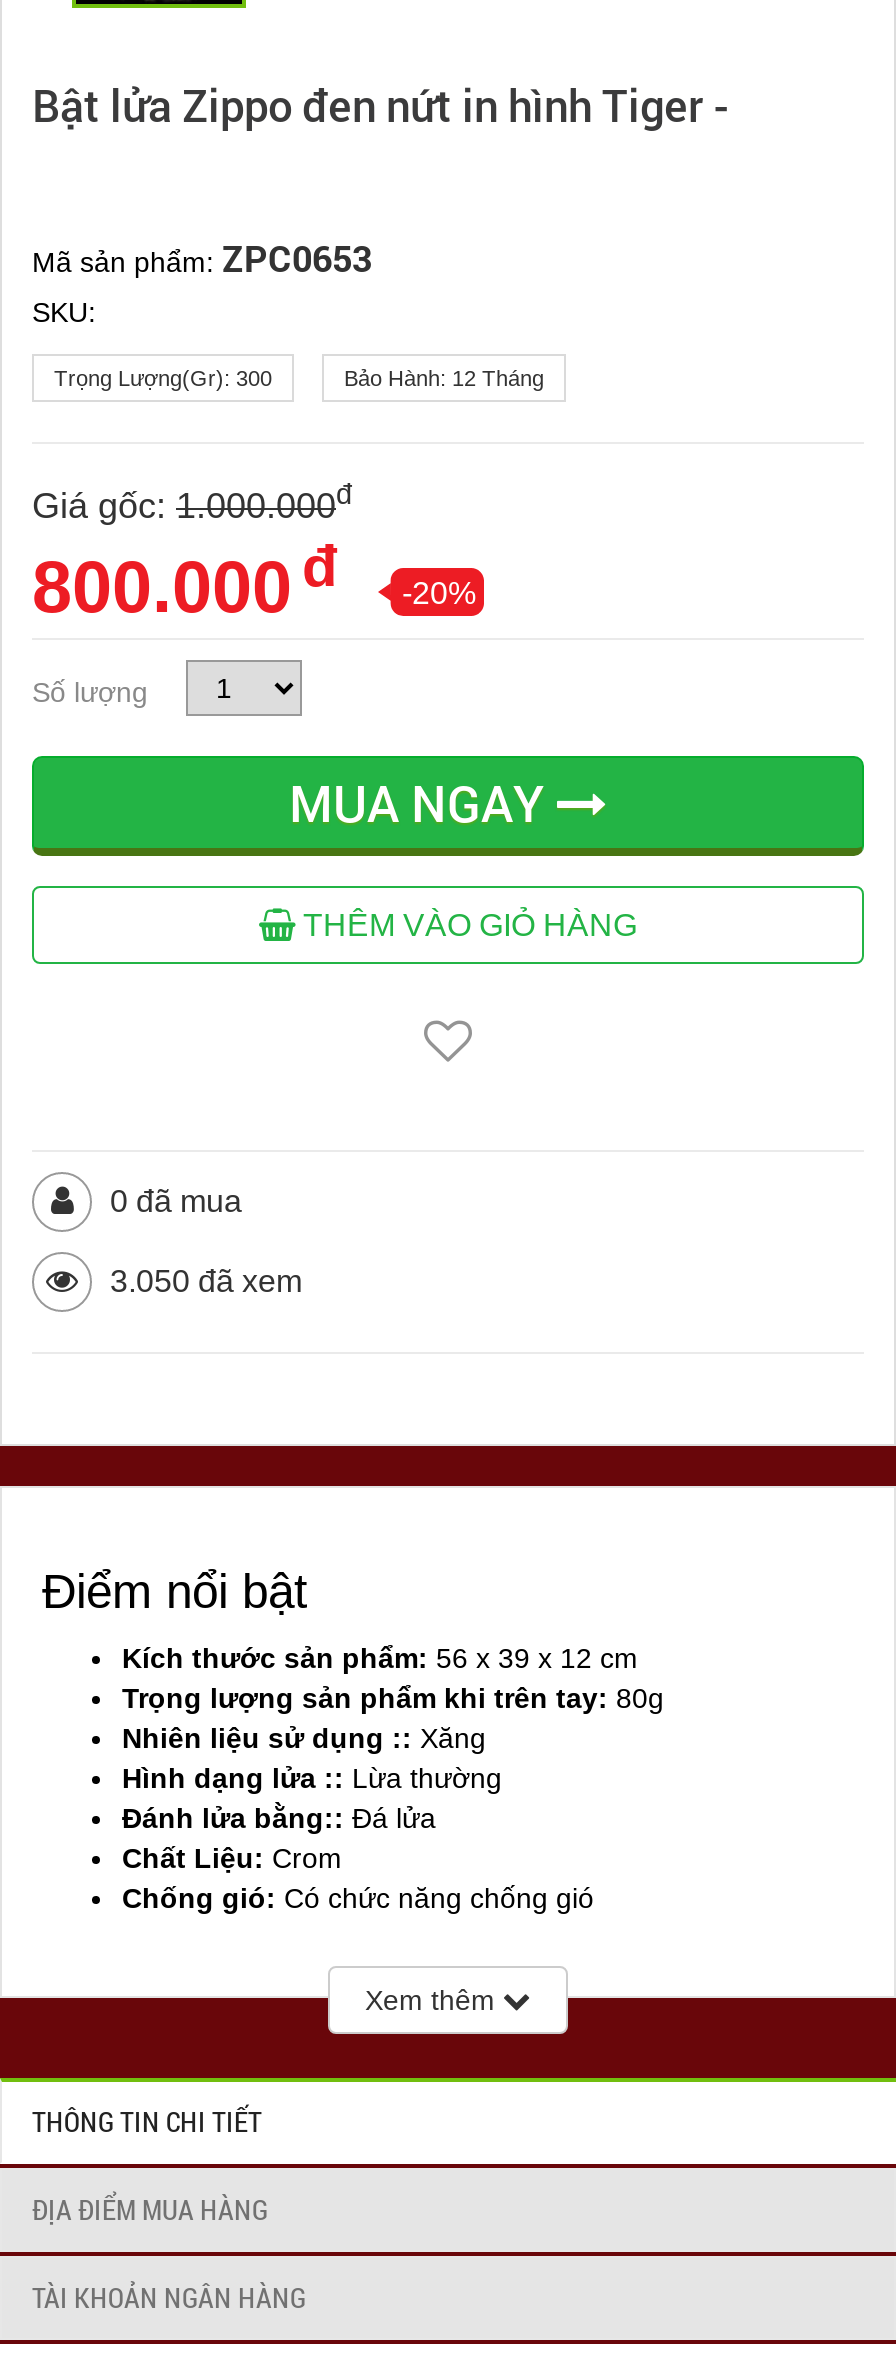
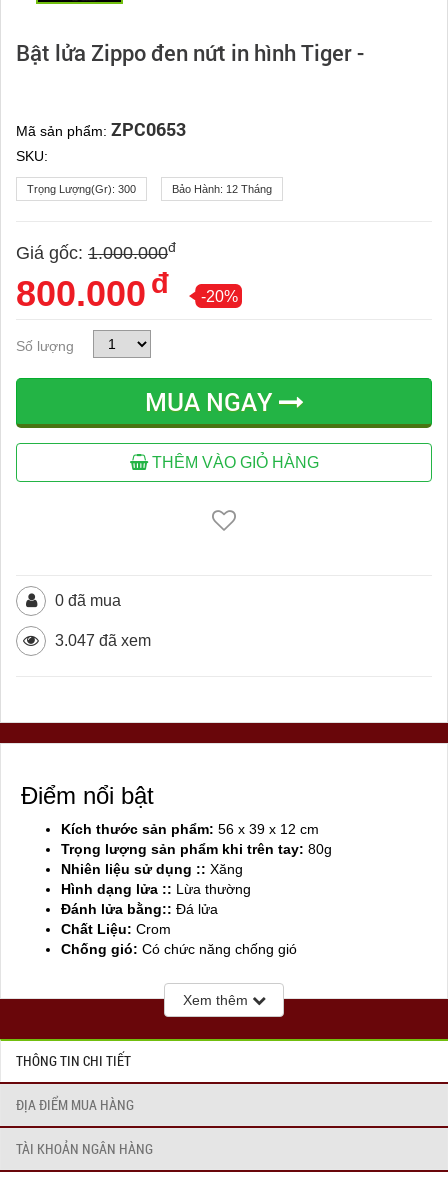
[102,1265,302,1299] 3.050 đã xem -> [51,632,151,649] 3.047 đã xem

